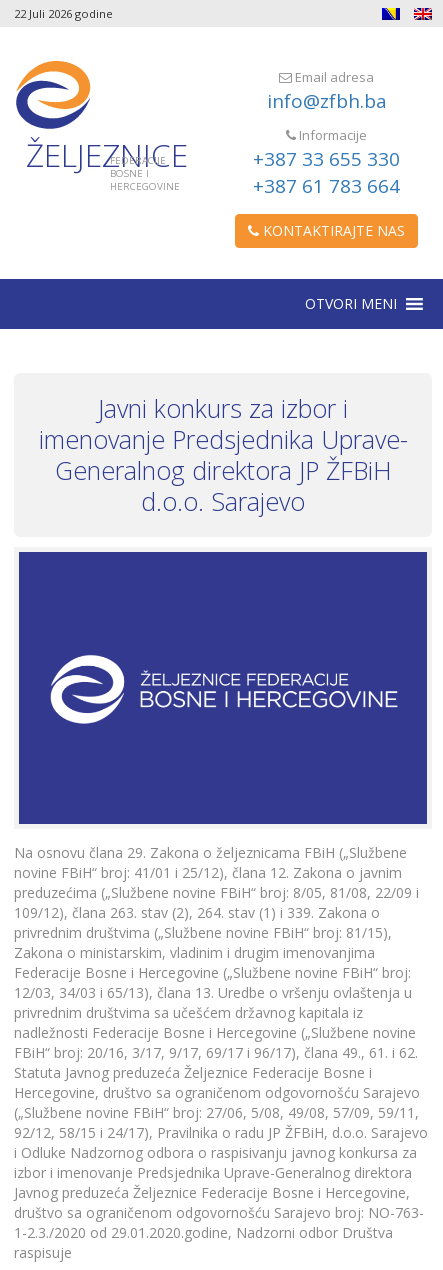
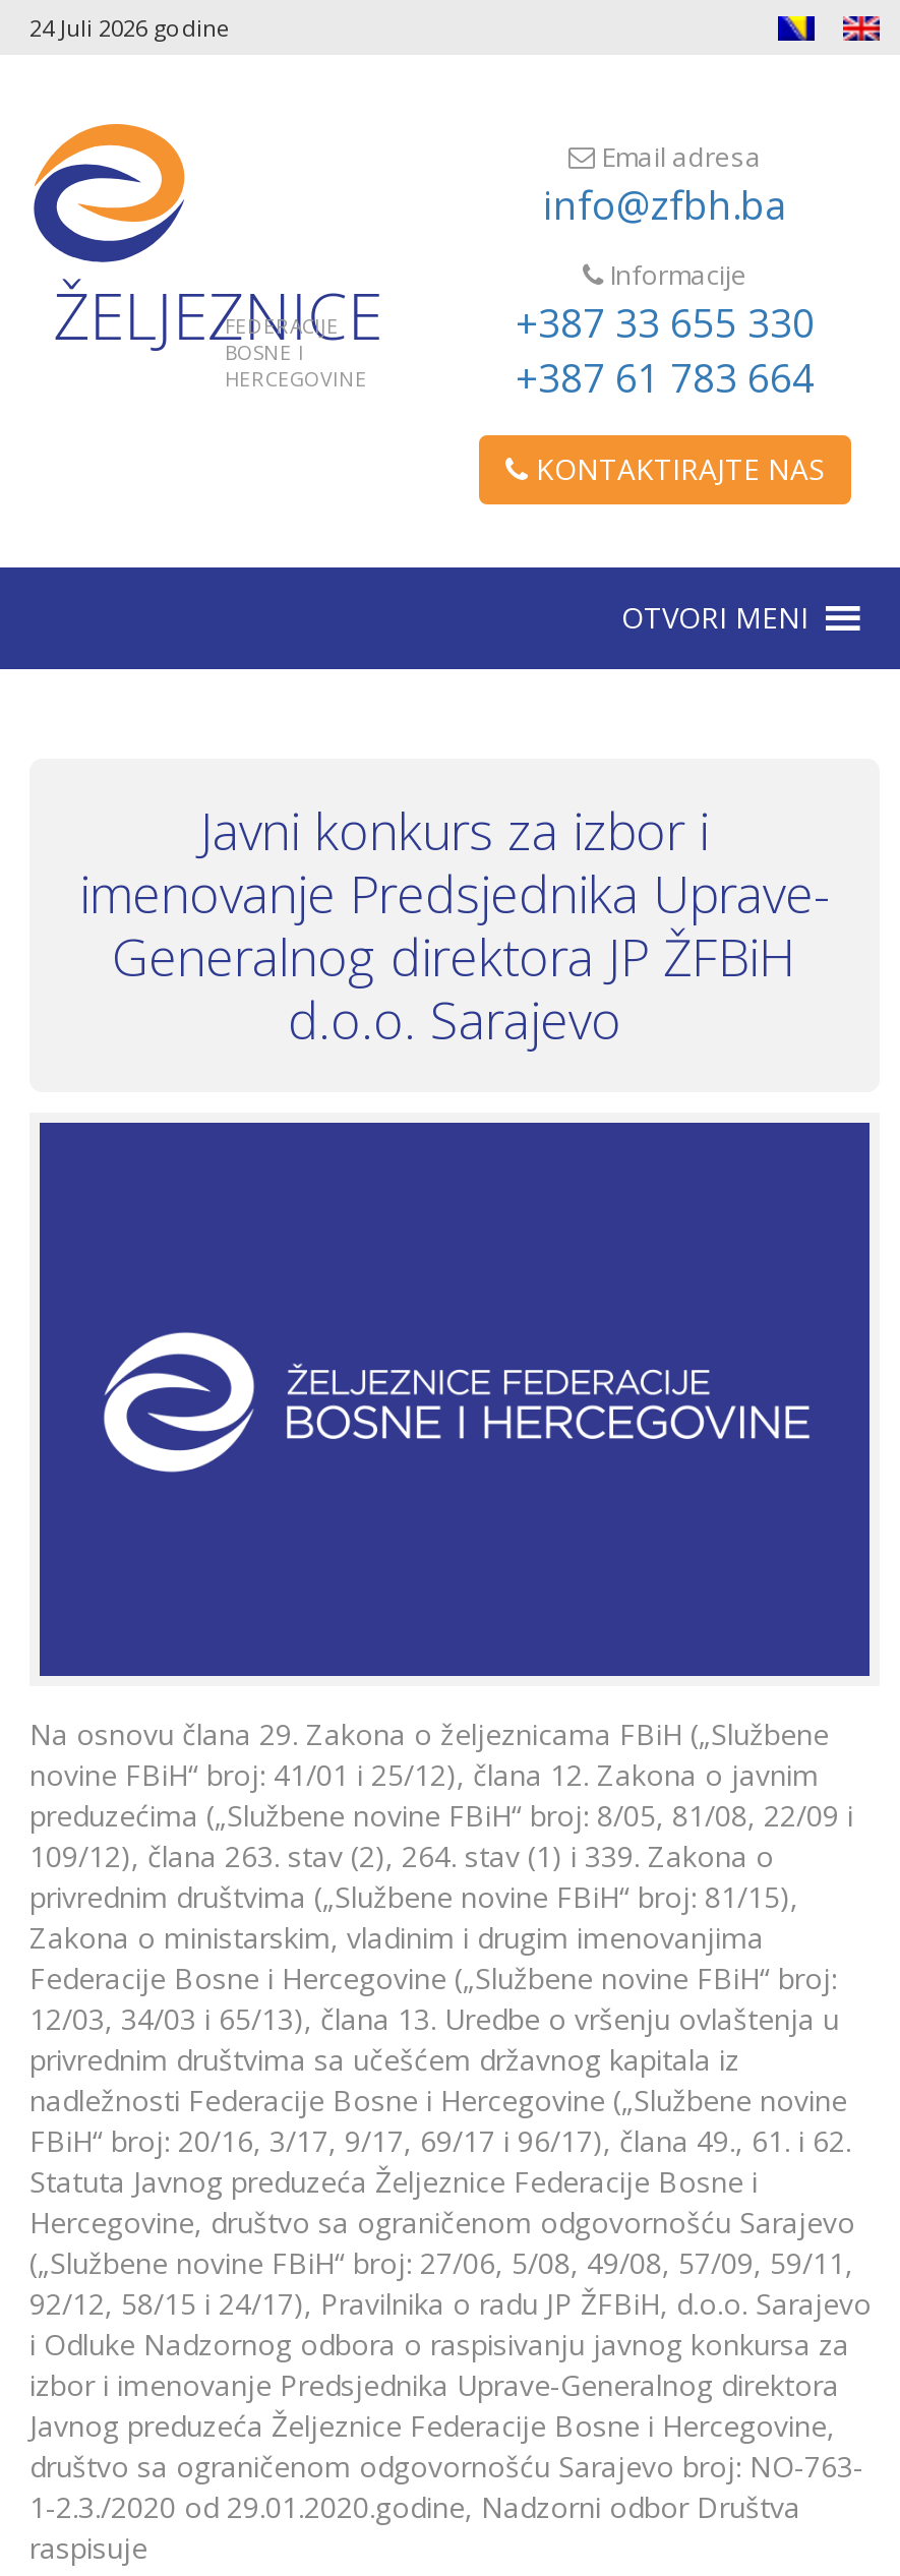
[14,6,113,21] 22 Juli 2026 godine -> [29,11,231,42] 24 Juli 2026 godine

